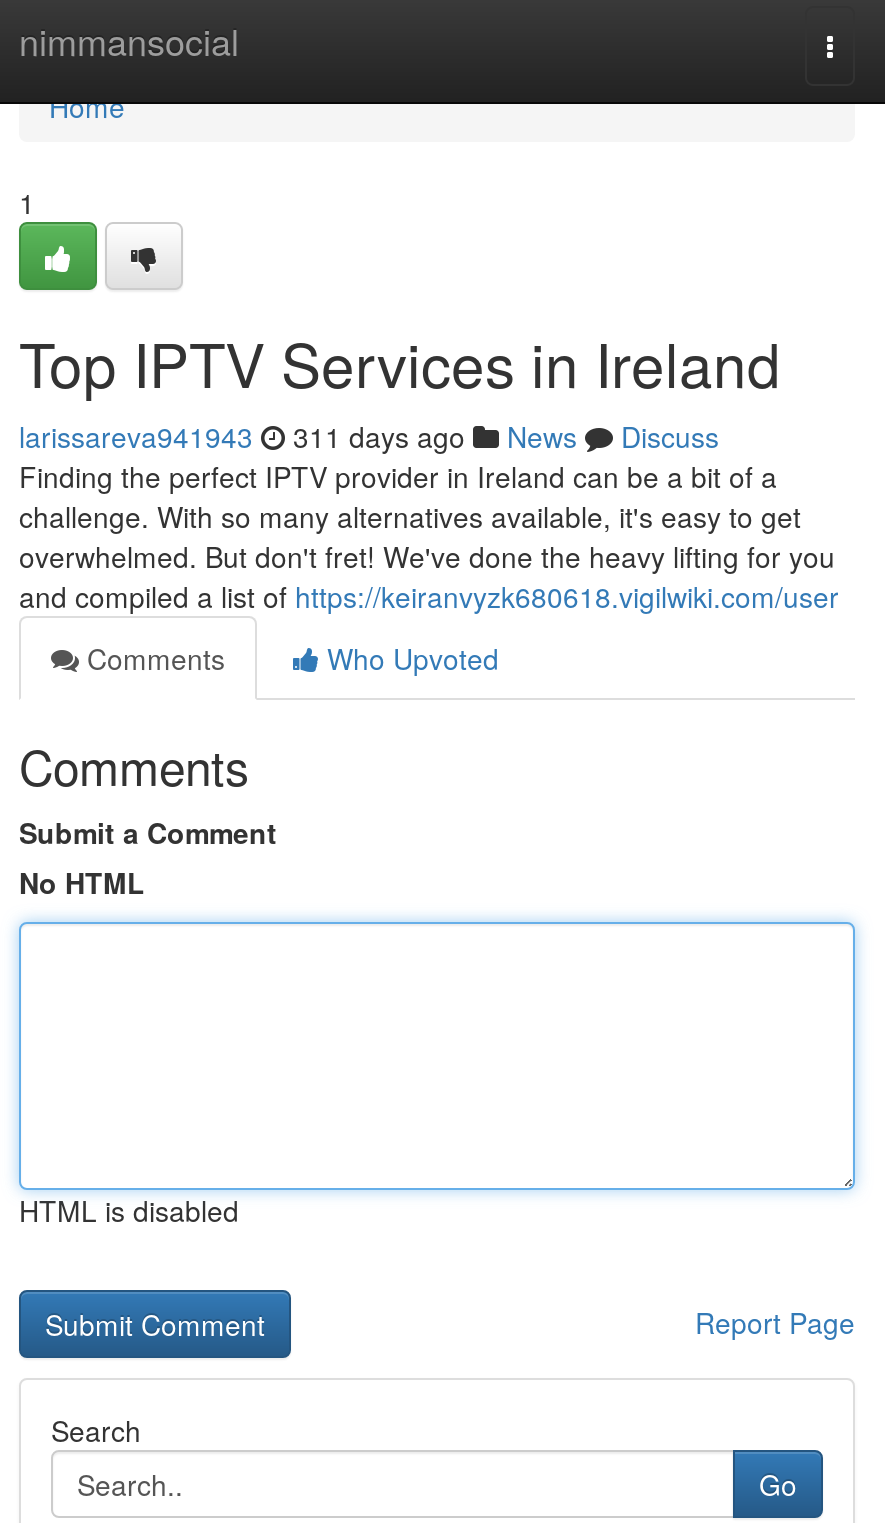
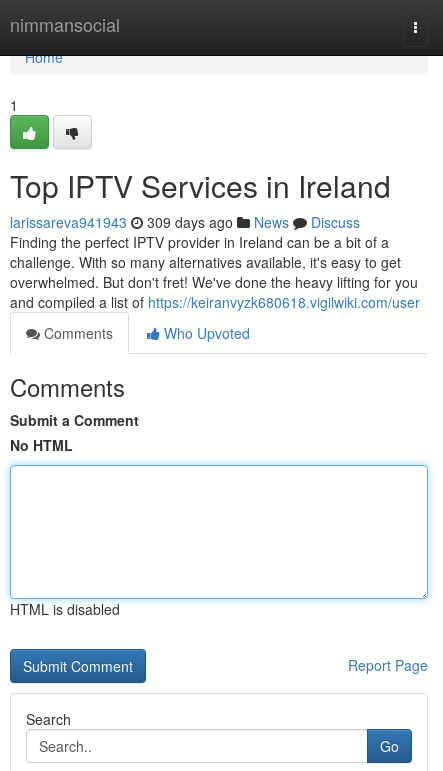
[19,416,719,456] larissareva941943 311 days ago News Discuss -> [10,212,360,232] larissareva941943 309 days ago News Discuss

